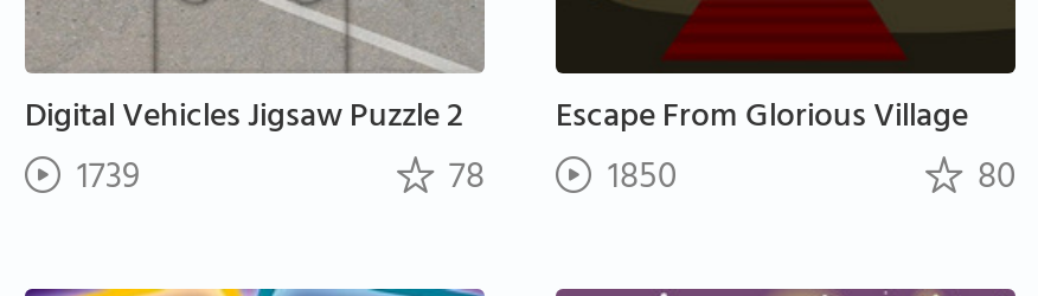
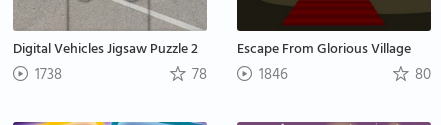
[68,147,141,216] 1739 -> [31,62,62,91] 1738
[440,147,677,216] 78 1850 -> [188,62,288,91] 78 1846

